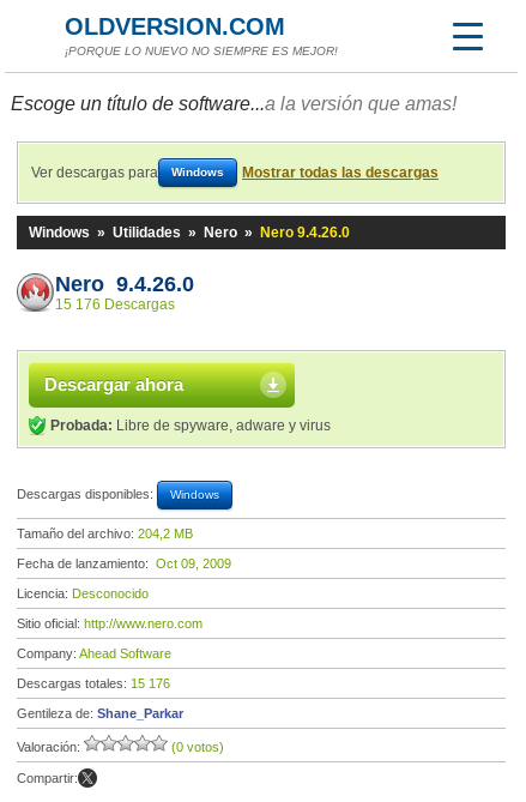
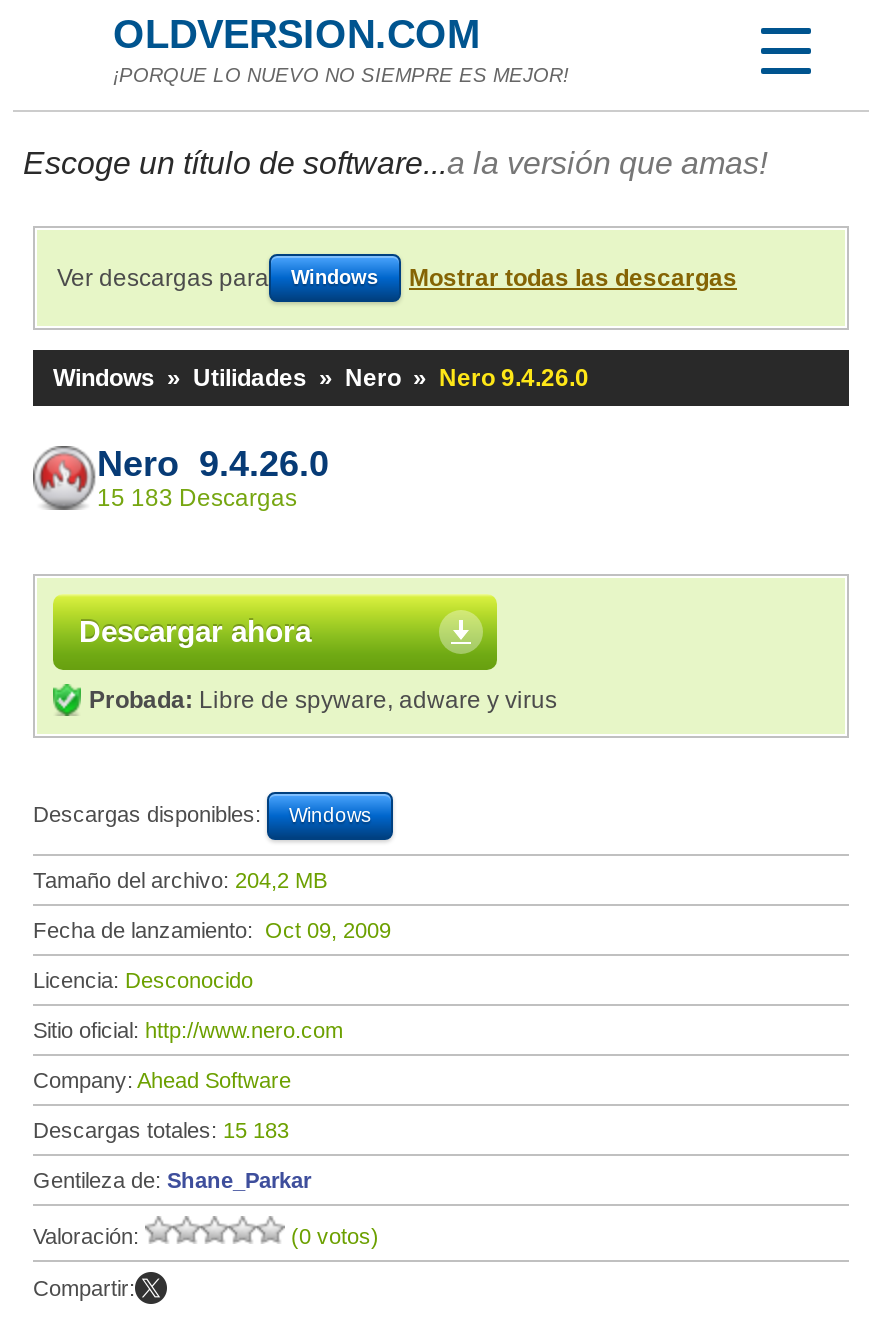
[55,296,175,313] 15 176 Descargas -> [97,484,297,512] 15 183 Descargas
[17,676,170,691] Descargas totales: 15 176 -> [33,1118,289,1142] Descargas totales: 15 183

